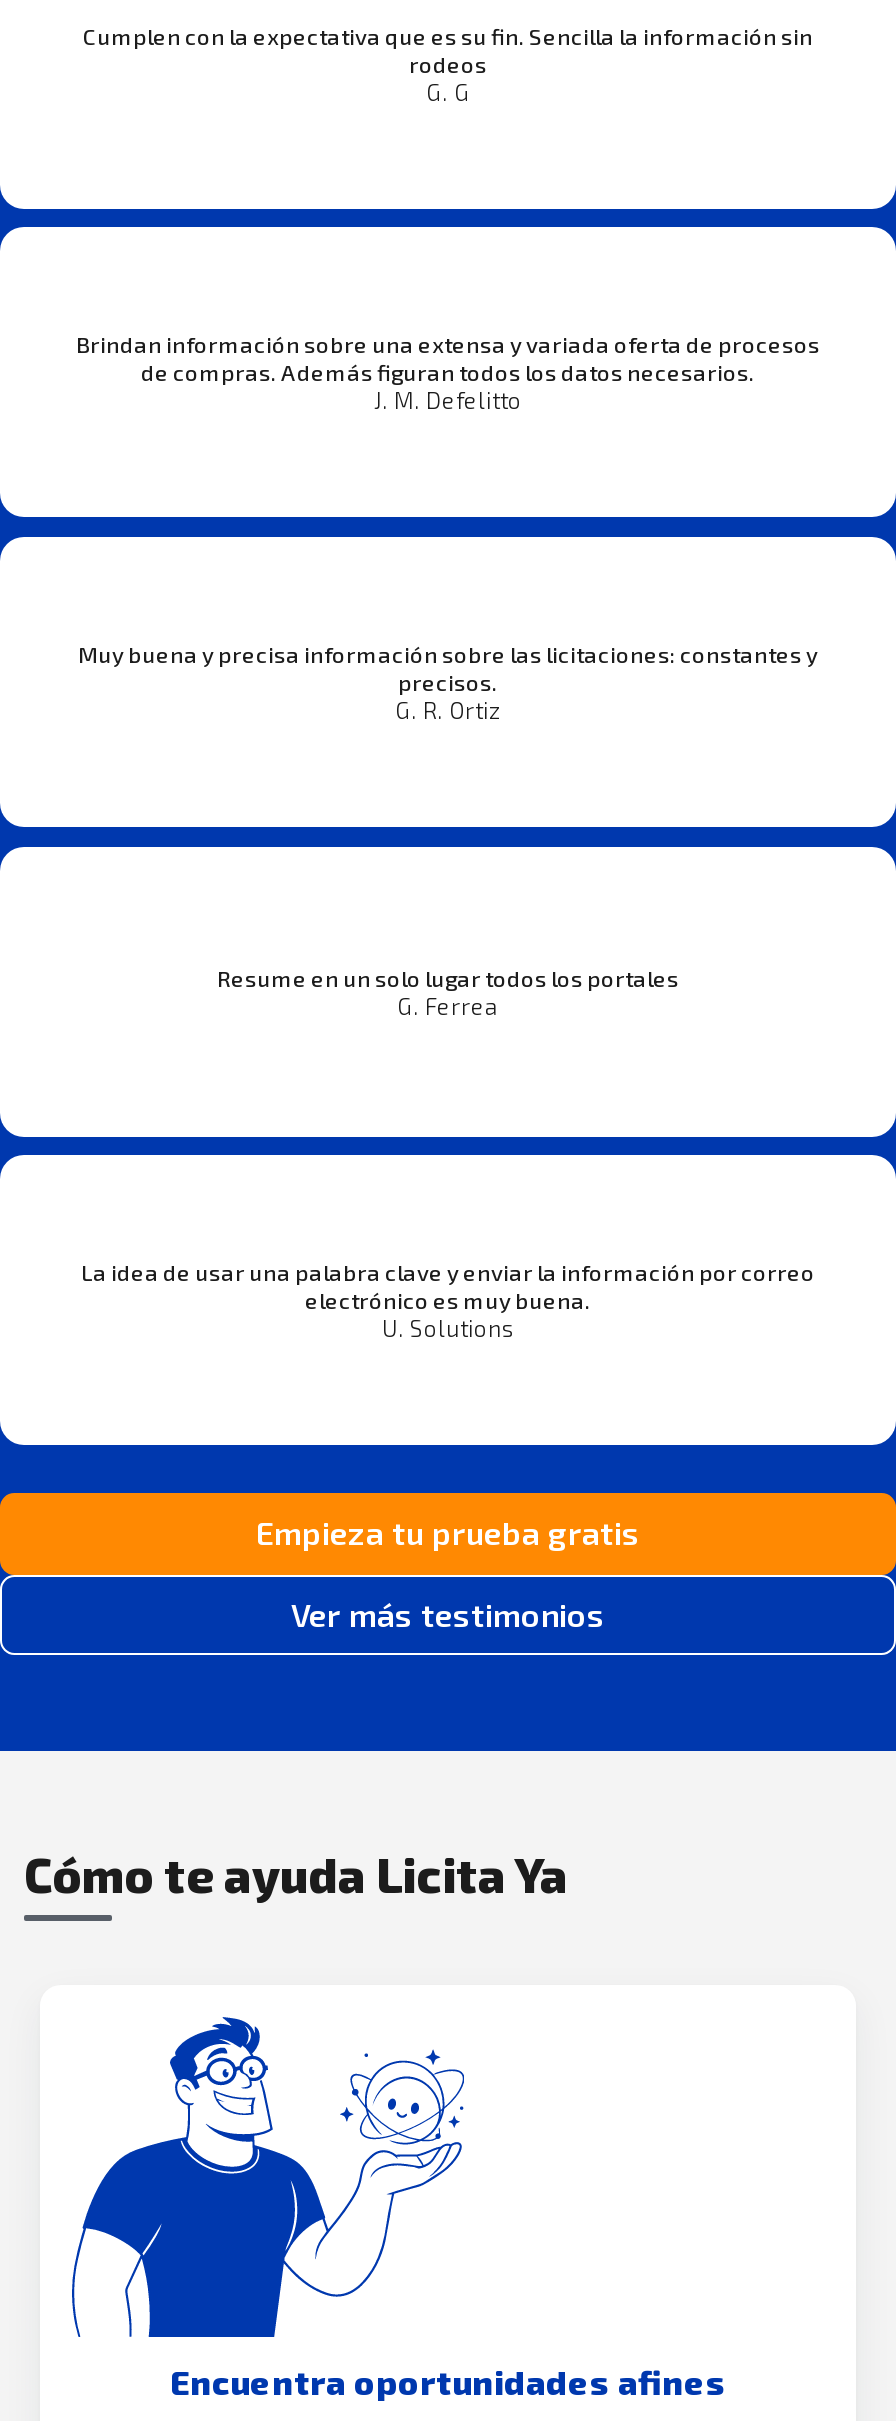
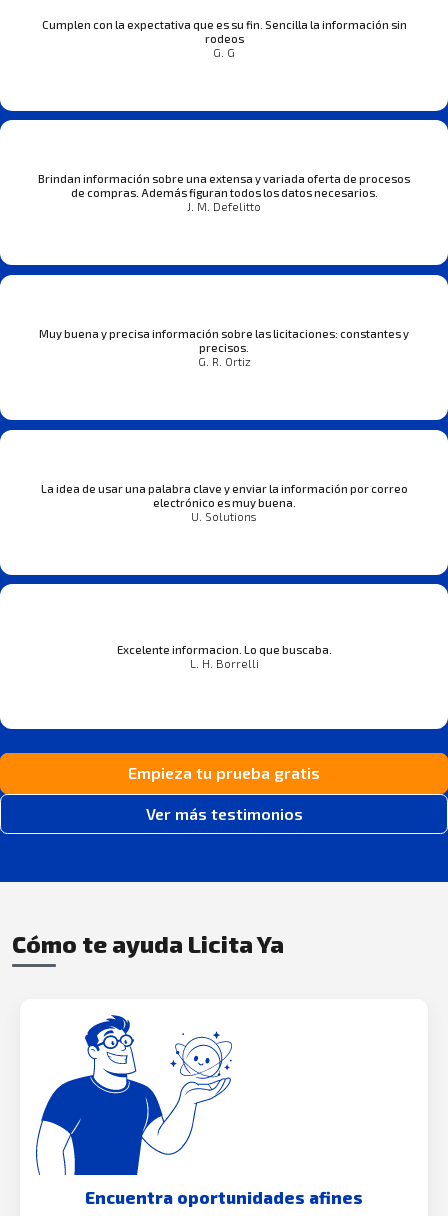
[217,964,679,1018] Resume en un solo lugar todos los portales | G. Ferrea -> none
moved [81,1259,815,1341] -> [40,482,407,523]: La idea de usar una palabra clave y enviar la información por correo | electrónico es muy buena. | U. Solutions
none -> [116,643,331,670] Excelente informacion. Lo que buscaba. | L. H. Borrelli

